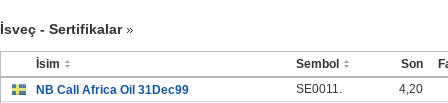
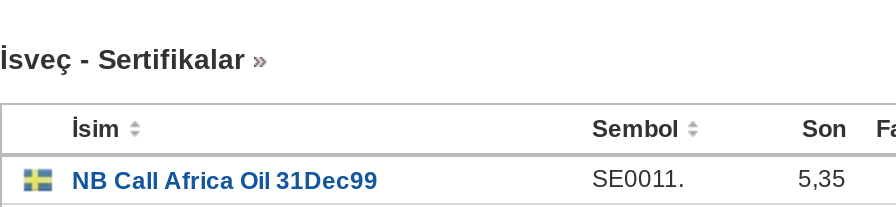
[399,82,423,96] 4,20 -> [798,165,846,193] 5,35

